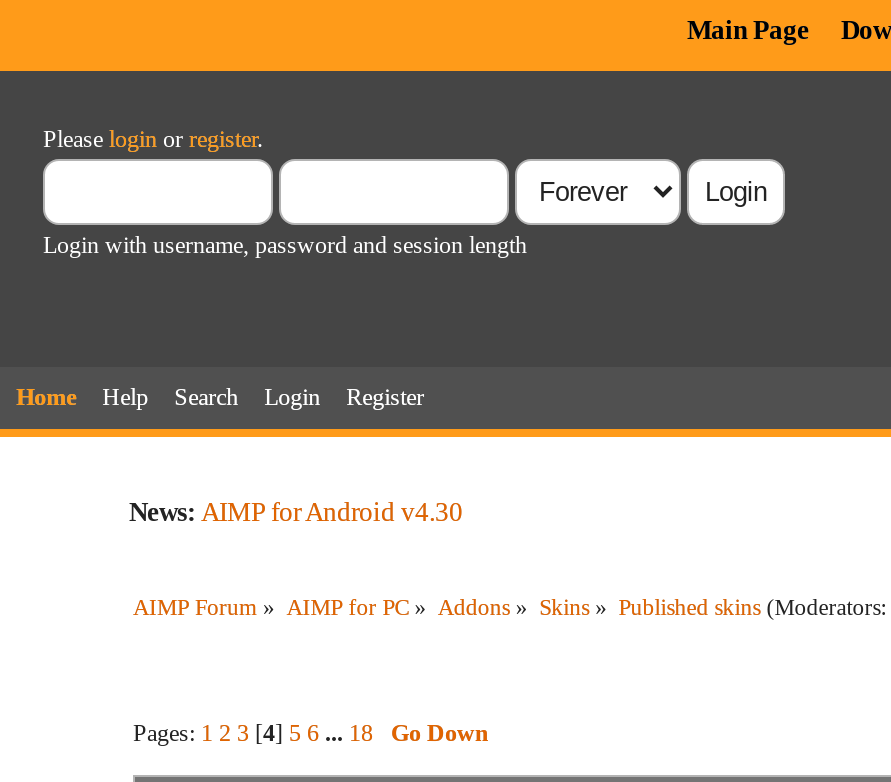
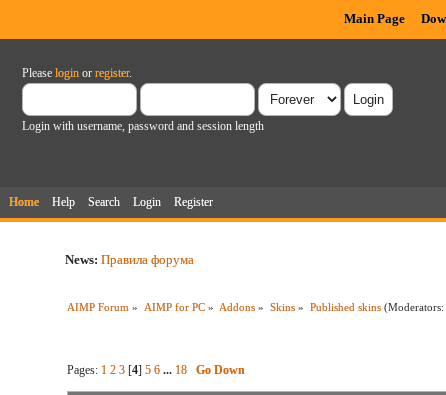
[129,497,463,527] News: AIMP for Android v4.30 -> [65,252,194,267] News: Правила форума

